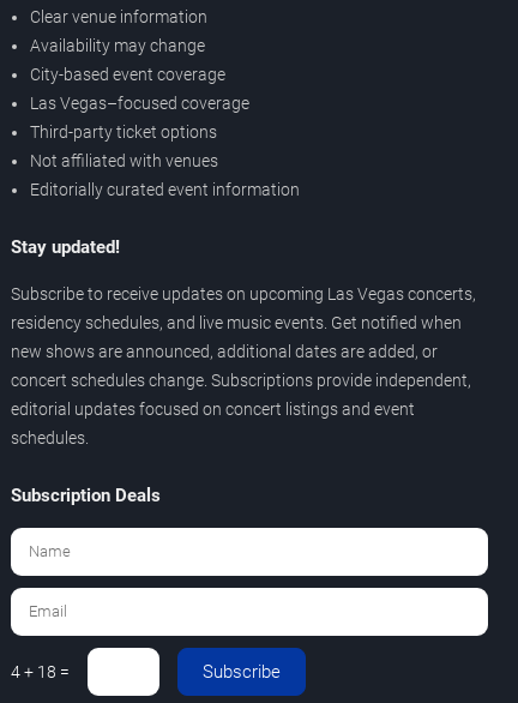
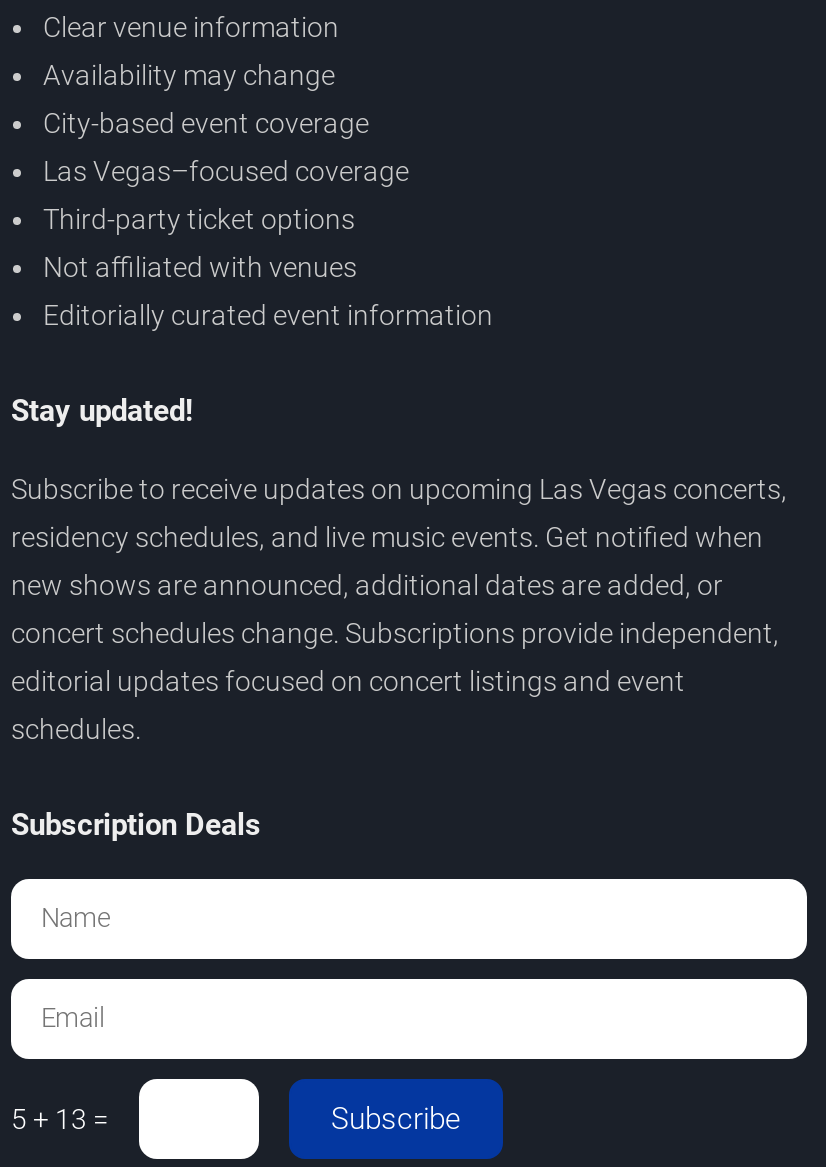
[11,662,70,681] 4 + 18 = -> [11,1103,109,1135] 5 + 13 =

